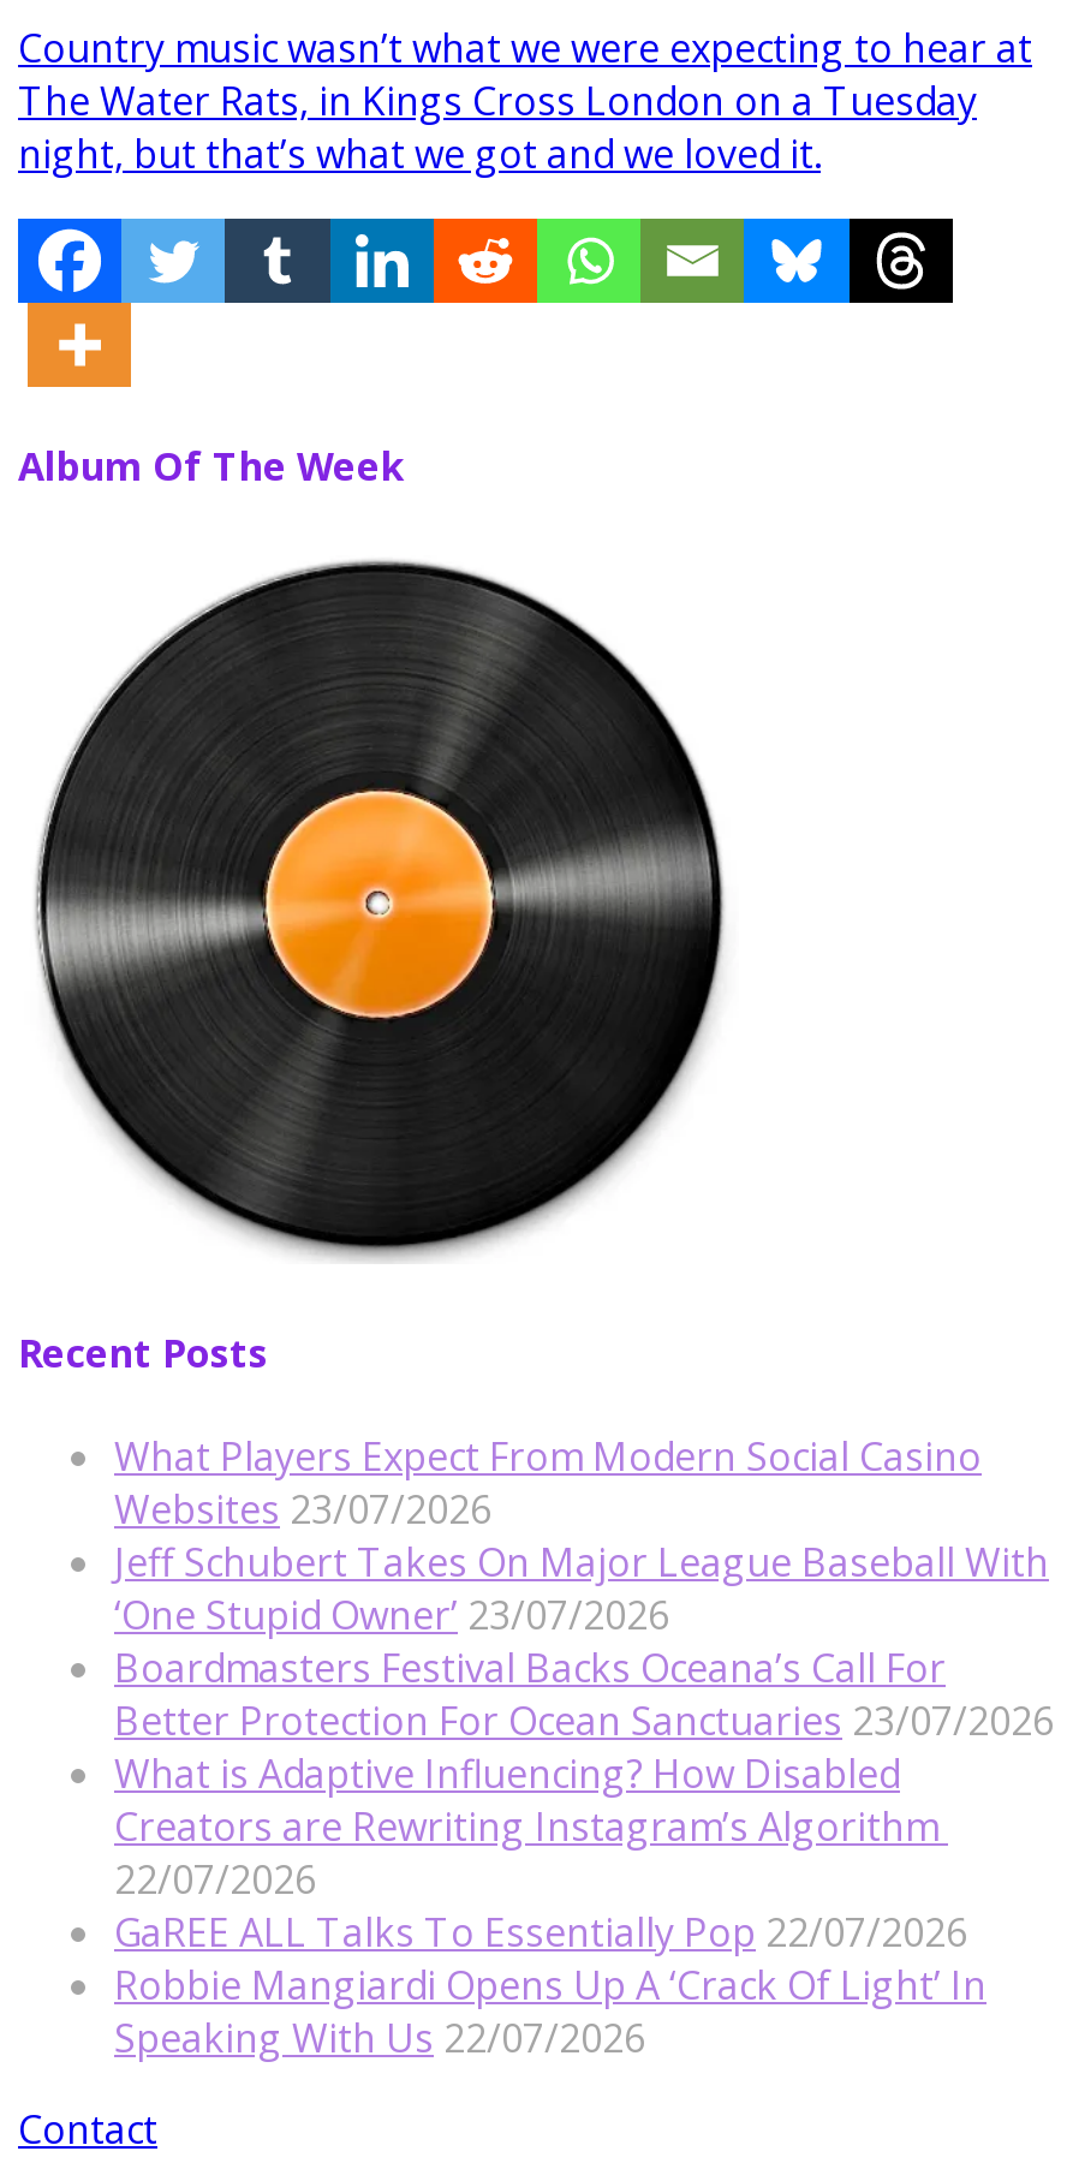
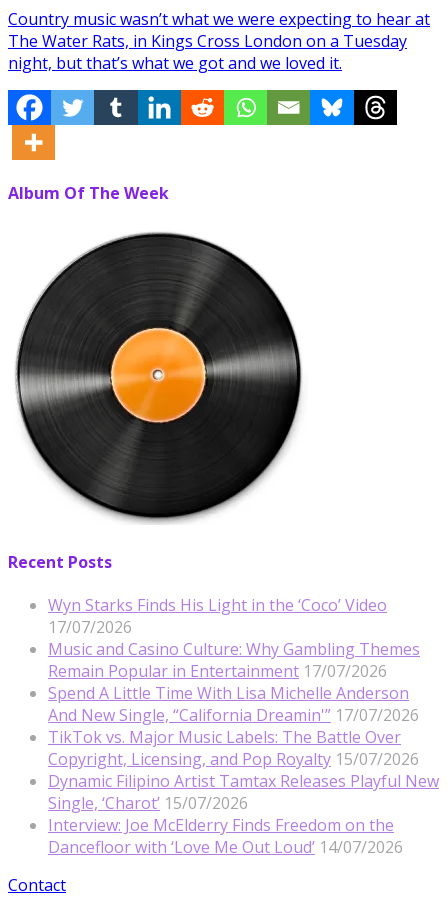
[114,1431,1054,2065] What Players Expect From Modern Social Casino | Websites 23/07/2026 | Jeff Schubert Takes On Major League Baseball With | ‘One Stupid Owner’ 23/07/2026 | Boardmasters Festival Backs Oceana’s Call For | Better Protection For Ocean Sanctuaries 23/07/2026 | What is Adaptive Influencing? How Disabled | Creators are Rewriting Instagram’s Algorithm | 22/07/2026 | GaREE ALL Talks To Essentially Pop 22/07/2026 | Robbie Mangiardi Opens Up A ‘Crack Of Light’ In | Speaking With Us 22/07/2026 -> [48,594,439,858] Wyn Starks Finds His Light in the ‘Coco’ Video | 17/07/2026 | Music and Casino Culture: Why Gambling Themes | Remain Popular in Entertainment 17/07/2026 | Spend A Little Time With Lisa Michelle Anderson | And New Single, “California Dreamin'” 17/07/2026 | TikTok vs. Major Music Labels: The Battle Over | Copyright, Licensing, and Pop Royalty 15/07/2026 | Dynamic Filipino Artist Tamtax Releases Playful New | Single, ‘Charot’ 15/07/2026 | Interview: Joe McElderry Finds Freedom on the | Dancefloor with ‘Love Me Out Loud’ 14/07/2026

